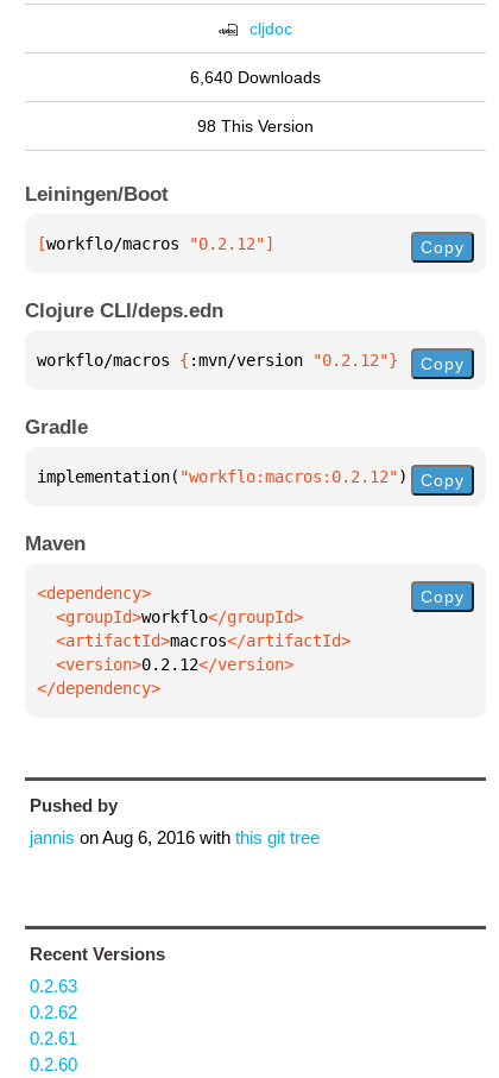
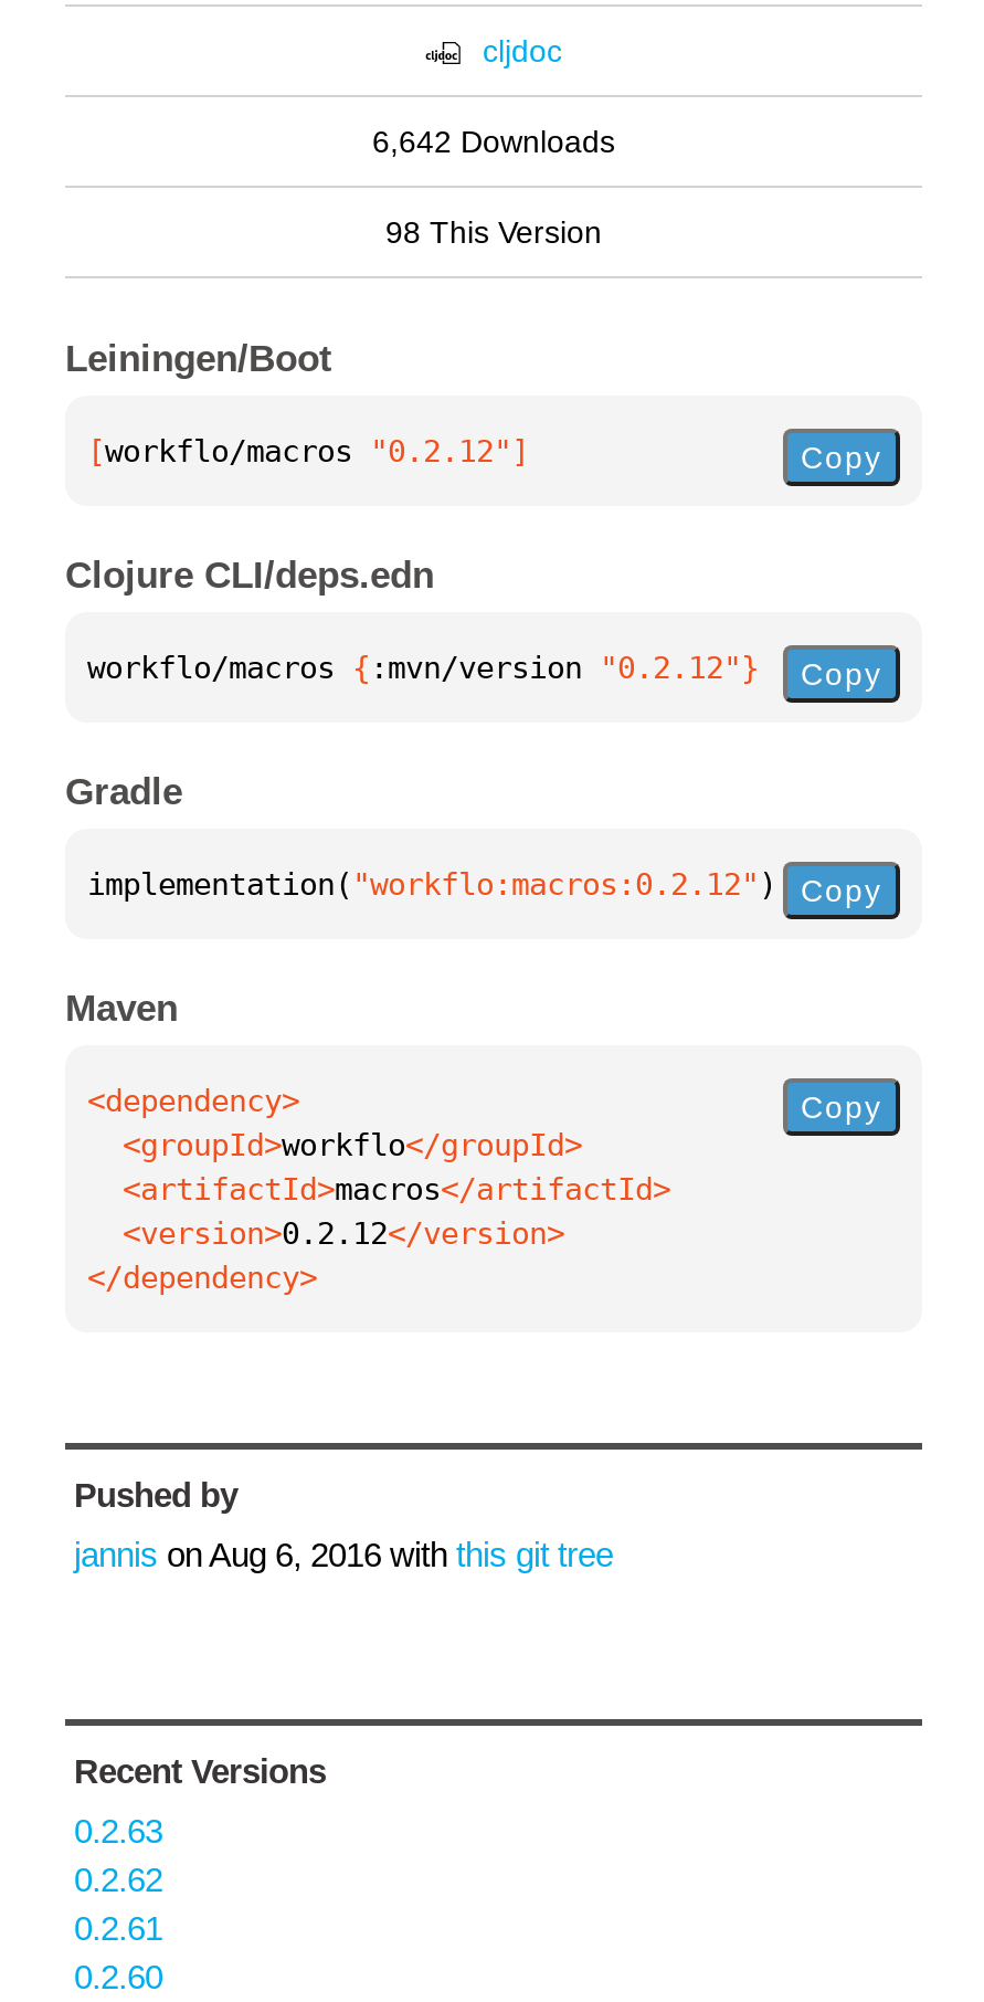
[190,68,321,87] 6,640 Downloads -> [372,124,615,159] 6,642 Downloads

